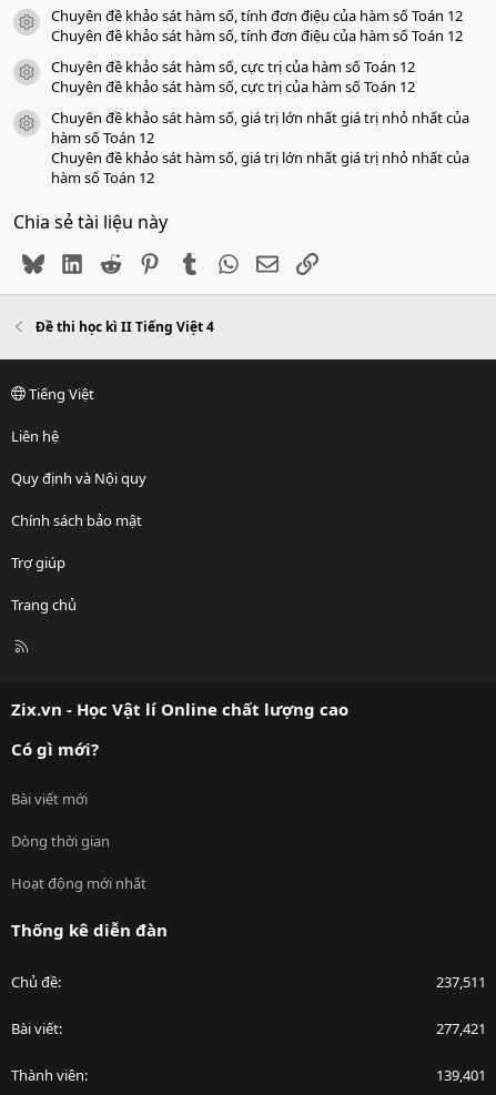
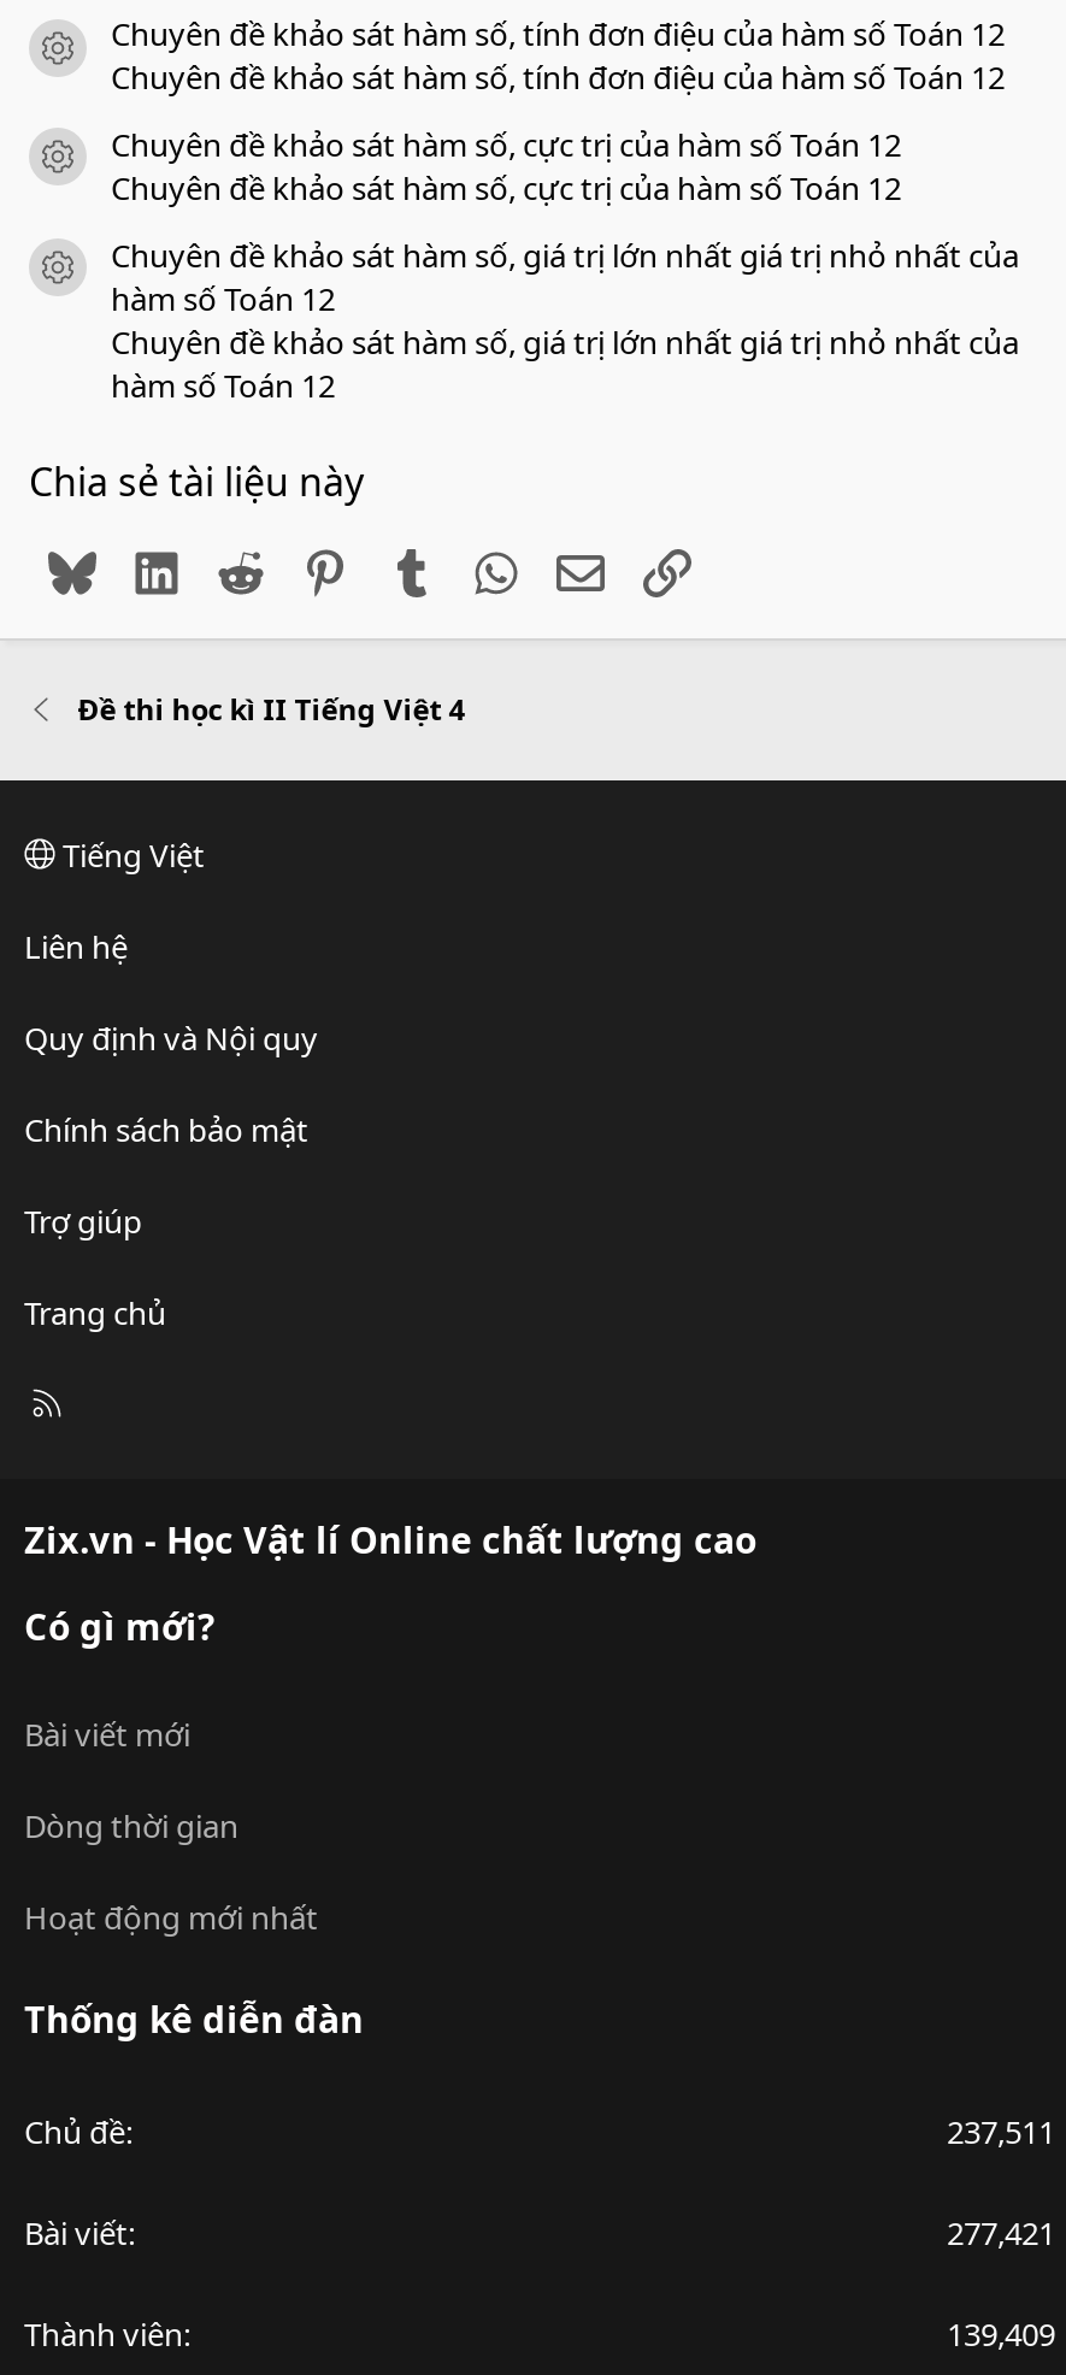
[436,1065,486,1085] 139,401 -> [947,2311,1055,2355] 139,409

